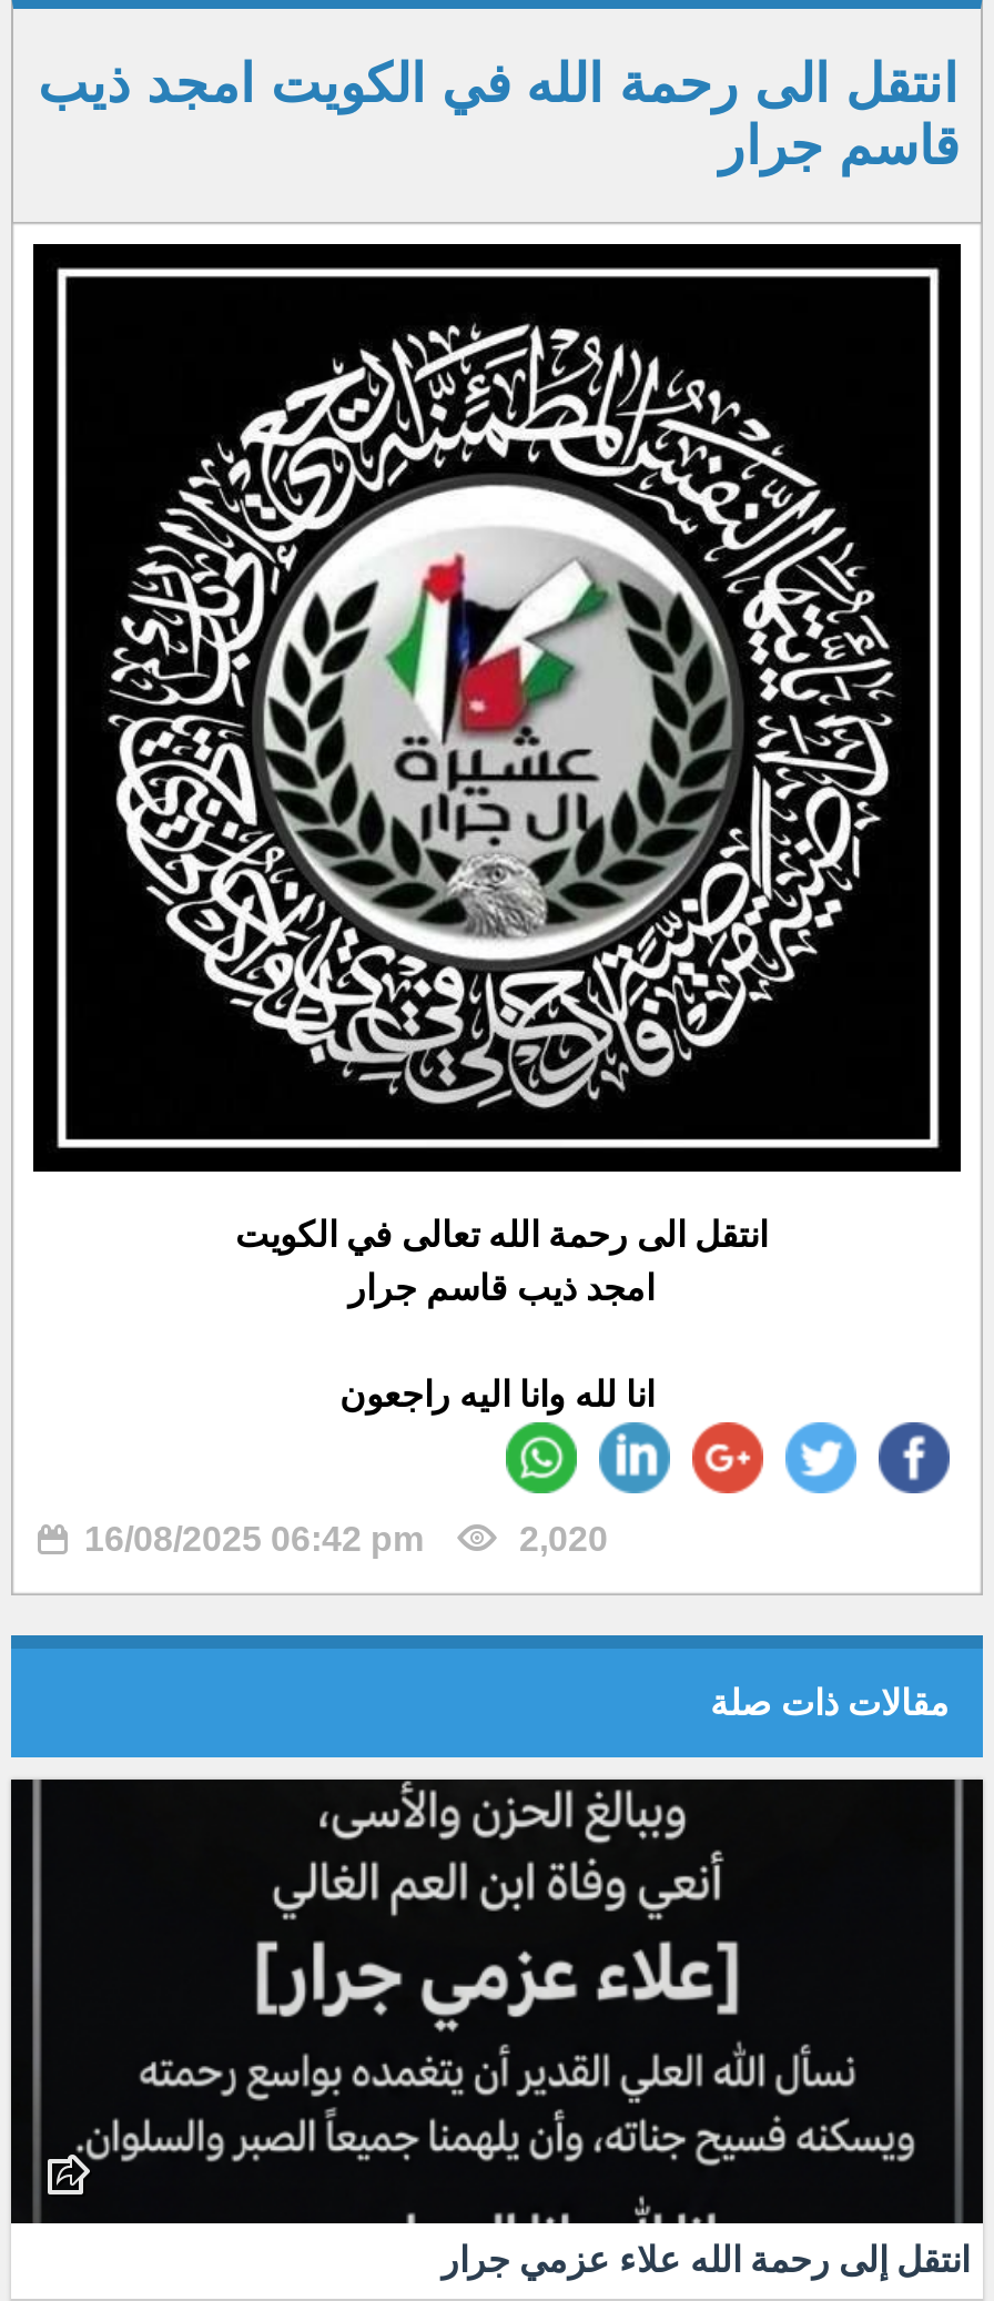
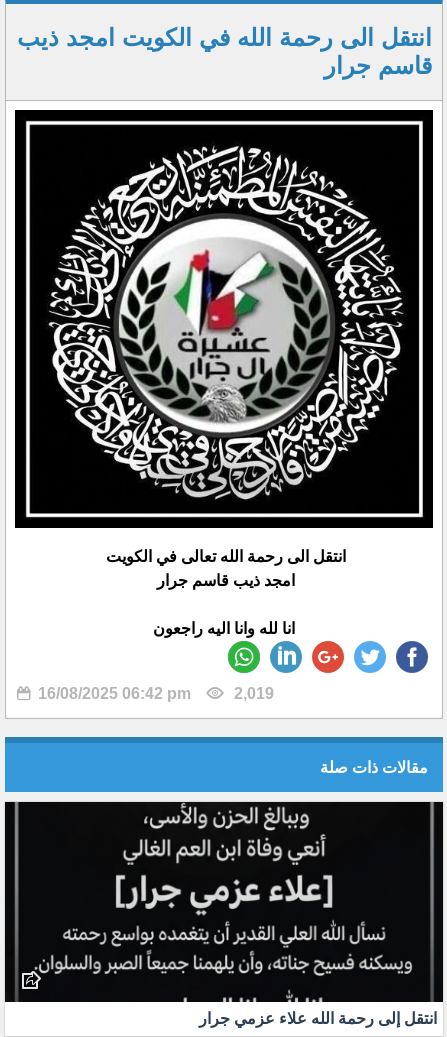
[84,1520,608,1558] 16/08/2025 06:42 pm 2,020 -> [38,685,274,702] 16/08/2025 06:42 pm 2,019

